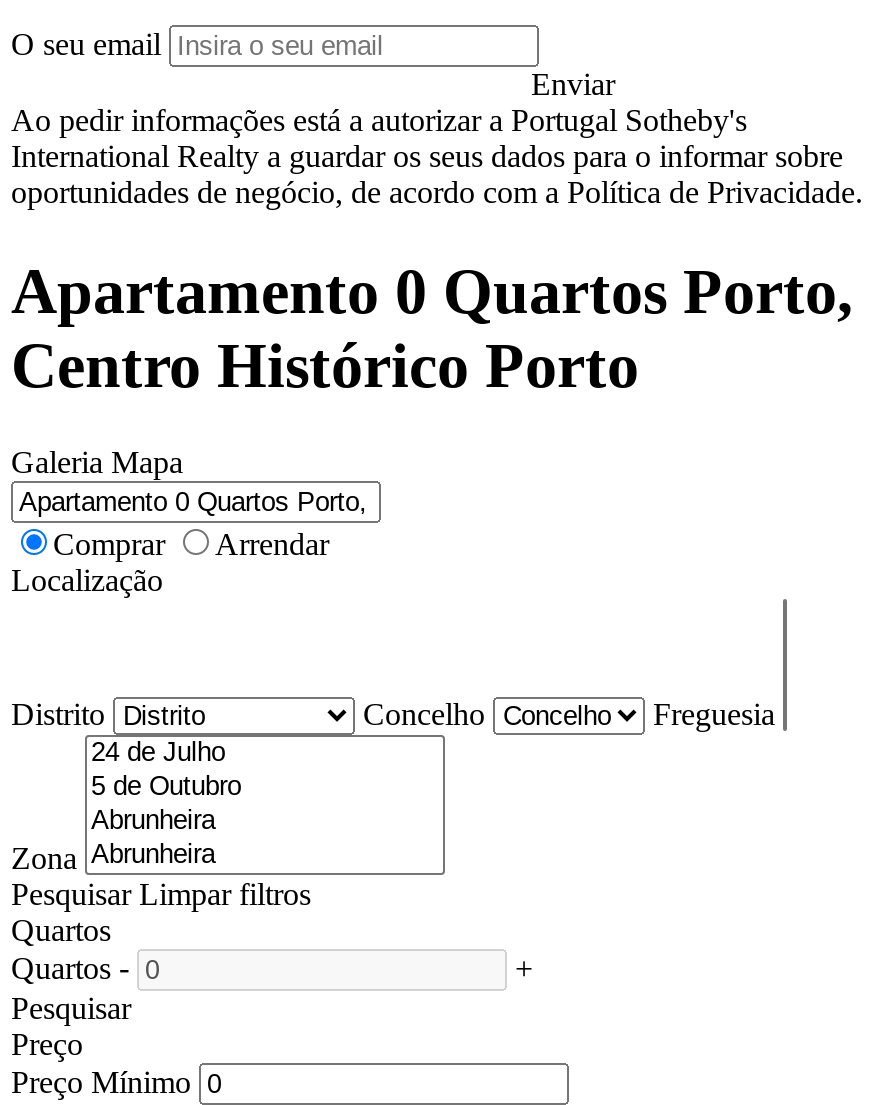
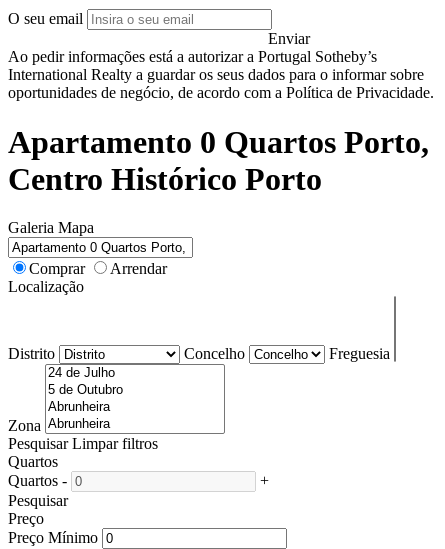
[11,104,747,138] Ao pedir informações está a autorizar a Portugal Sotheby's -> [8,48,377,65] Ao pedir informações está a autorizar a Portugal Sotheby’s

